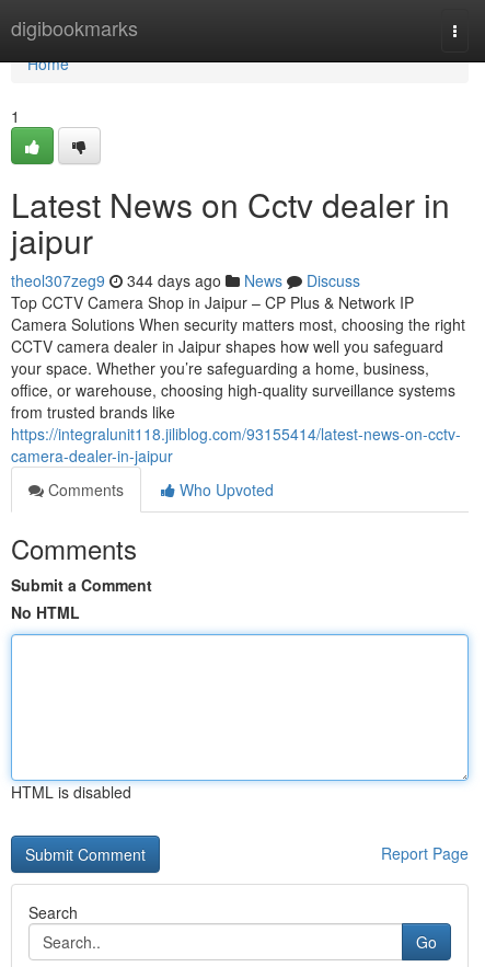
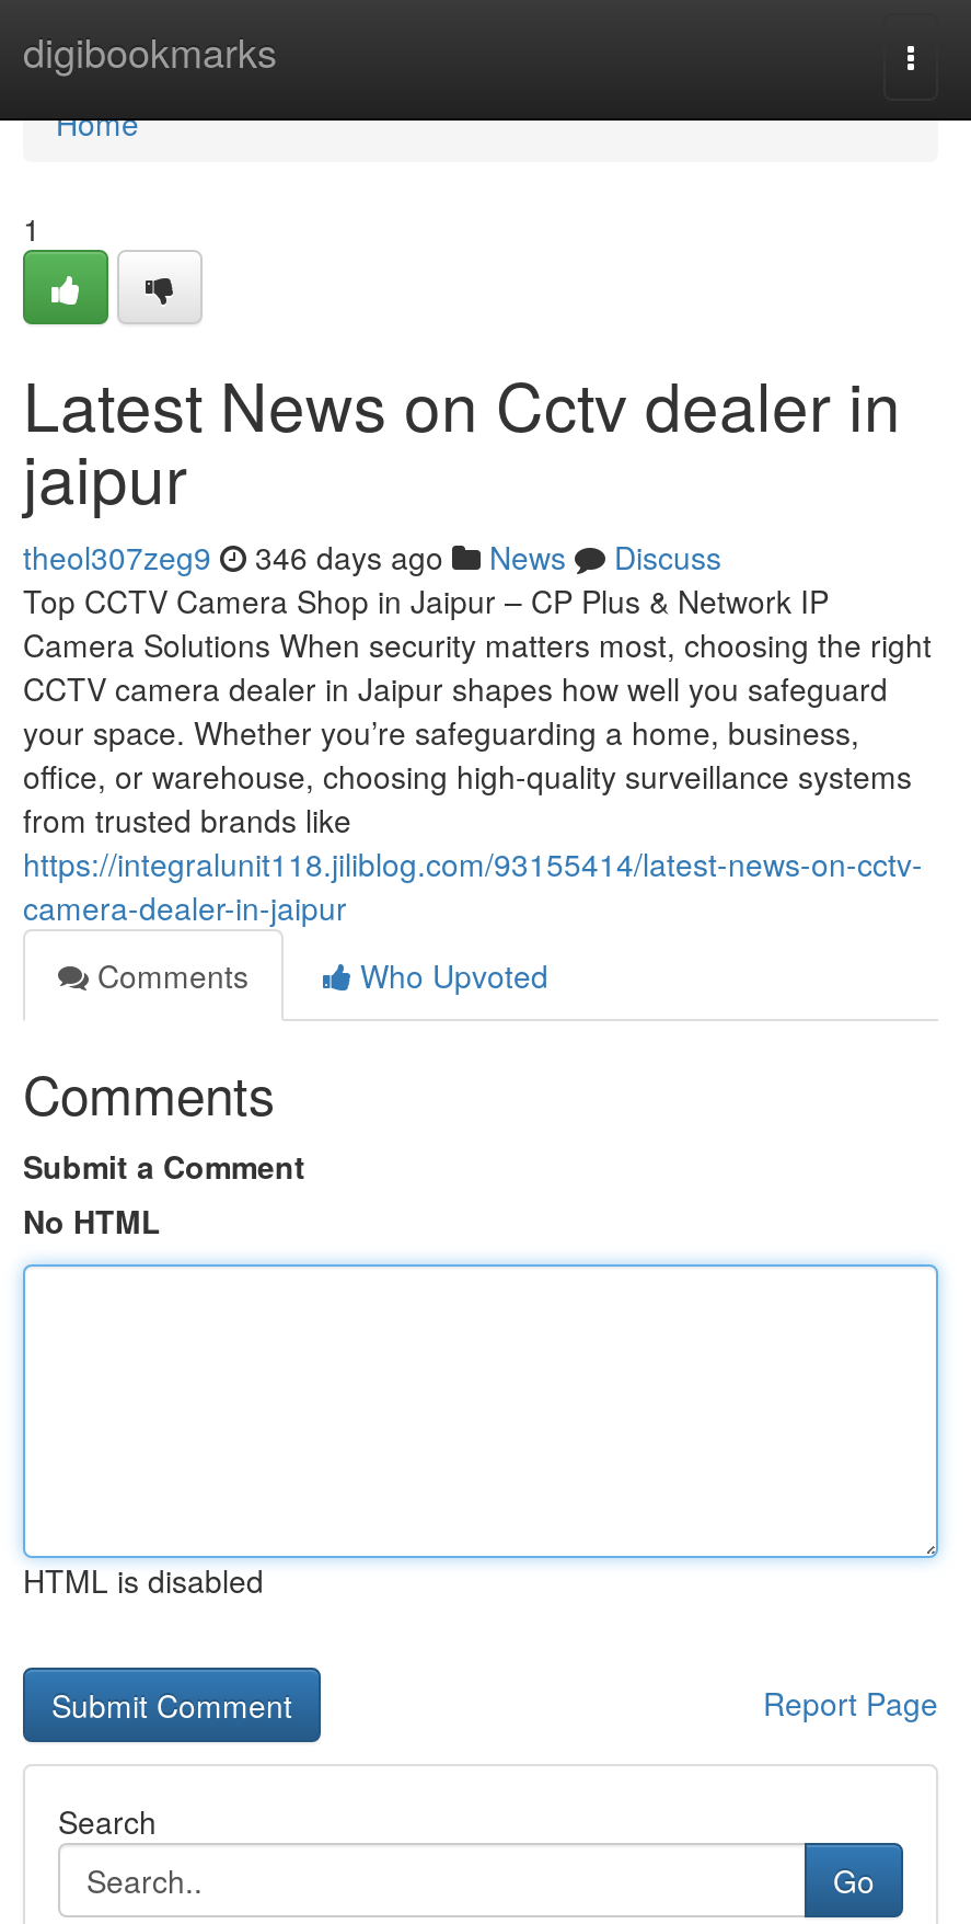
[11,269,360,291] theol307zeg9 344 days ago News Discuss -> [23,535,721,579] theol307zeg9 346 days ago News Discuss

